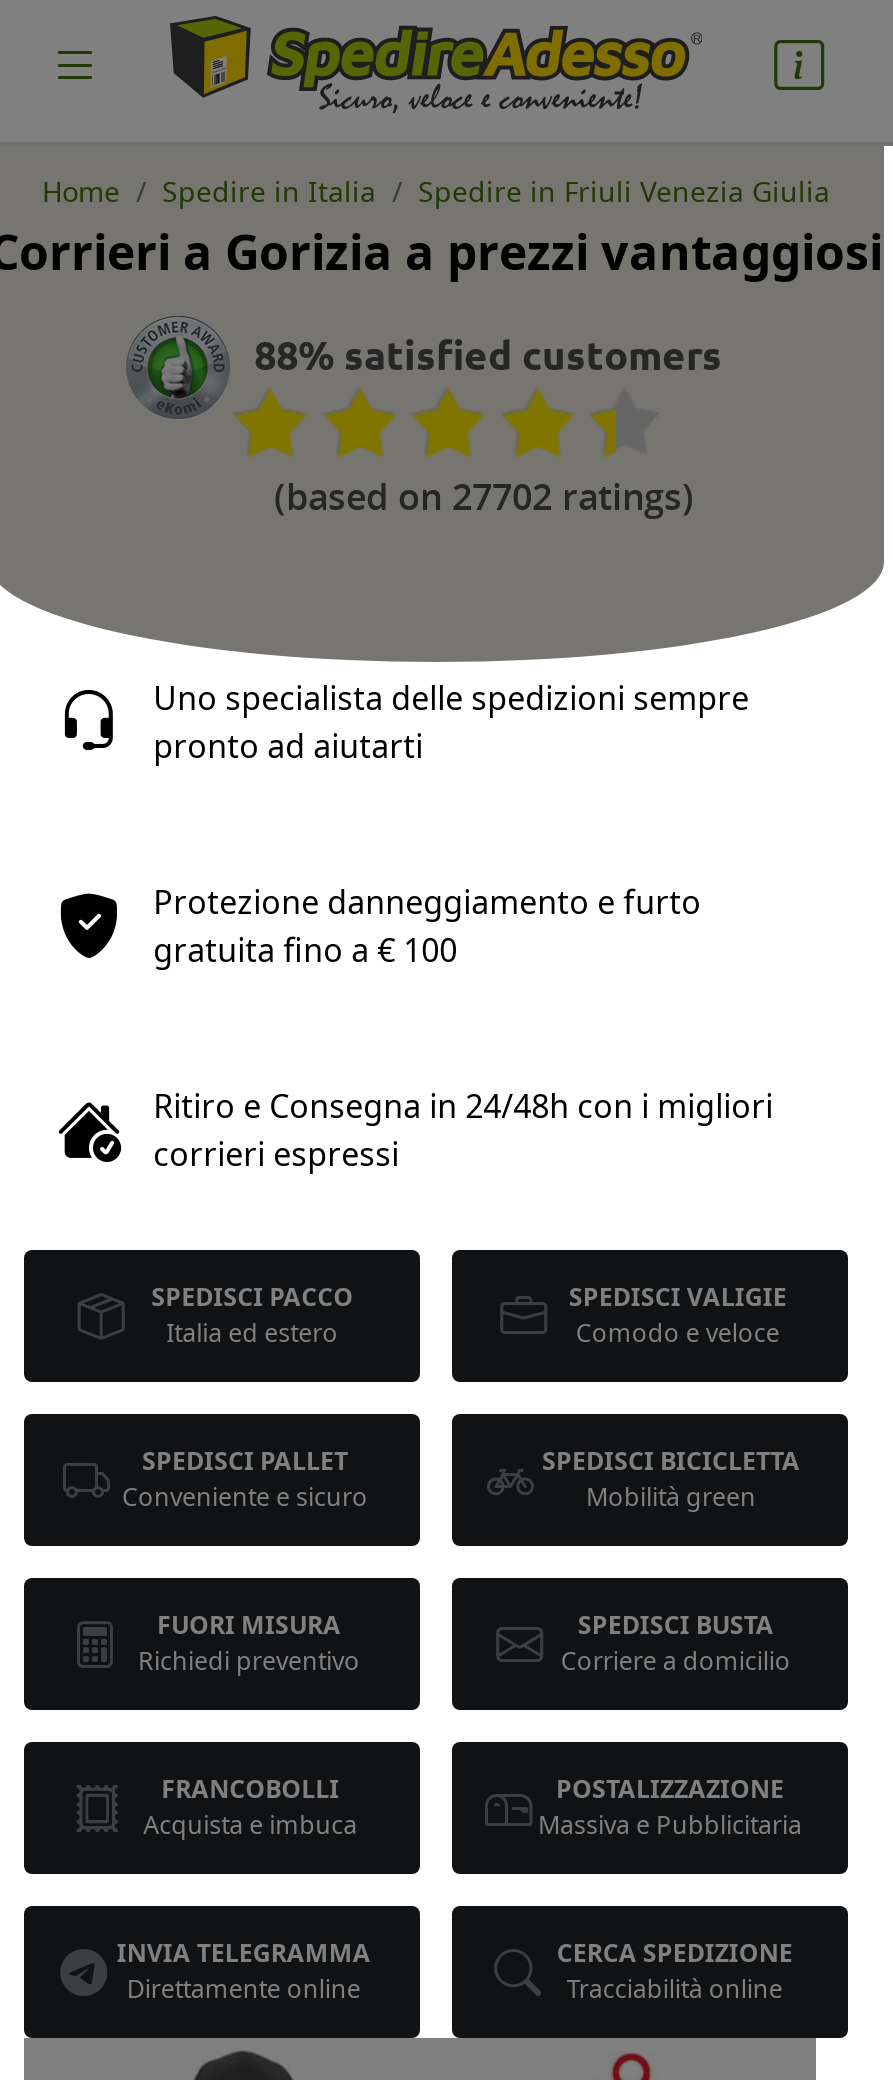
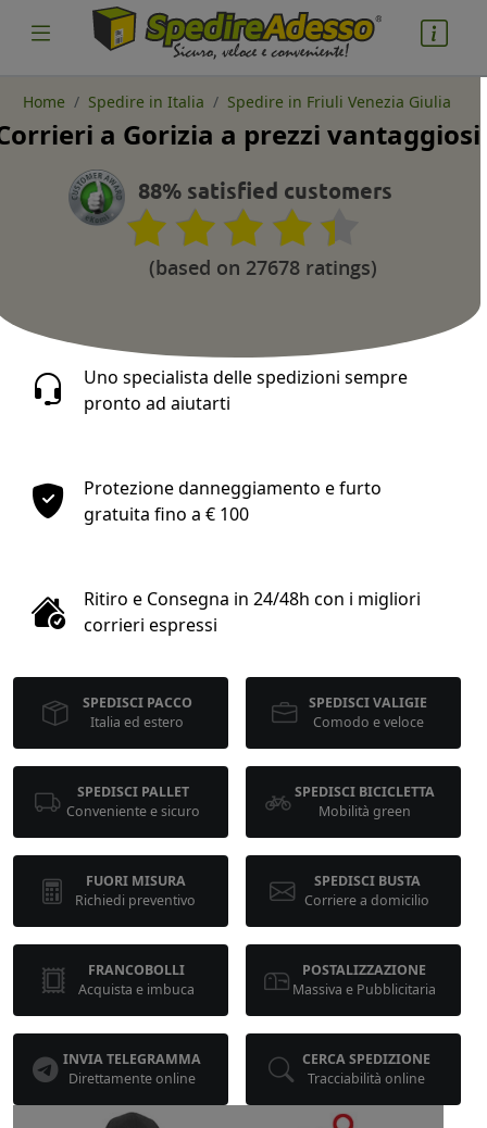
[274,473,694,521] (based on 27702 ratings) -> [149,255,377,281] (based on 27678 ratings)

